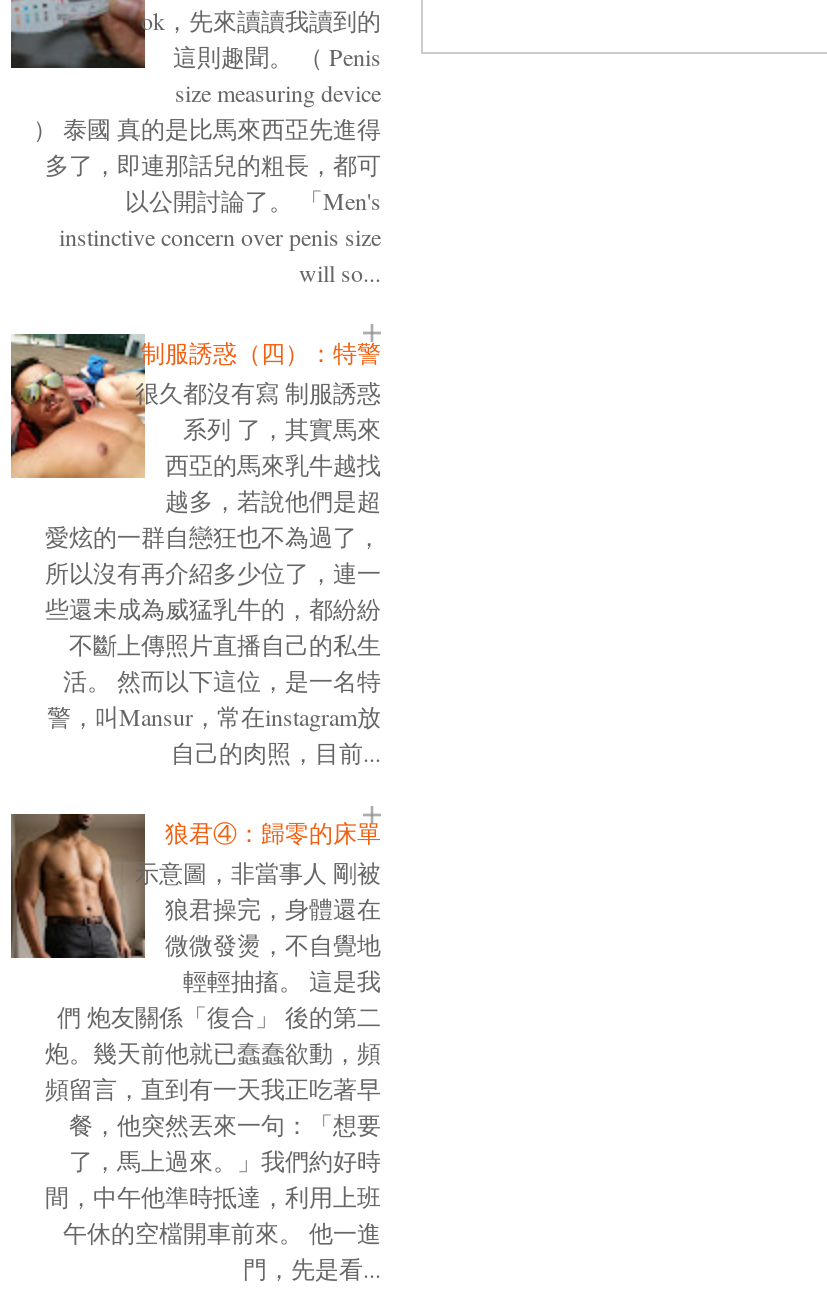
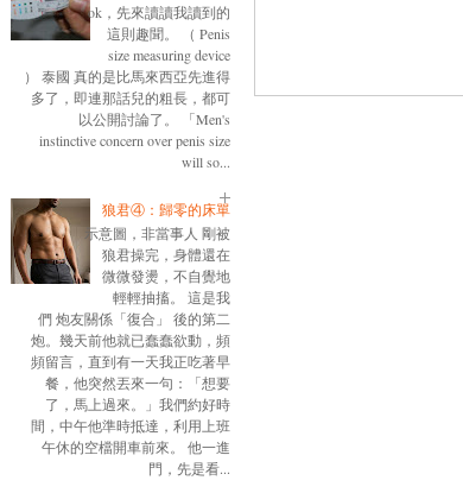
[11,332,381,768] [image] | 制服誘惑（四）：特警 | 很久都沒有寫 制服誘惑 | 系列 了，其實馬來 | 西亞的馬來乳牛越找 | 越多，若說他們是超 | 愛炫的一群自戀狂也不為過了， | 所以沒有再介紹多少位了，連一 | 些還未成為威猛乳牛的，都紛紛 | 不斷上傳照片直播自己的私生 | 活。 然而以下這位，是一名特 | 警，叫Mansur，常在instagram放 | 自己的肉照，目前... -> none

